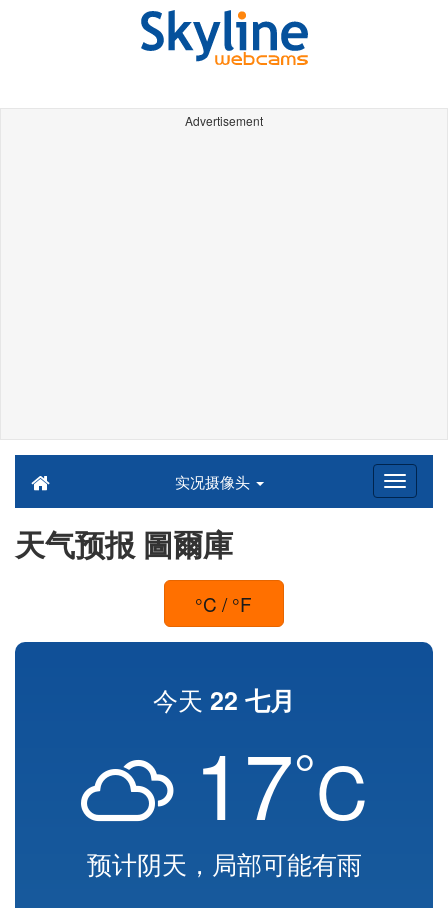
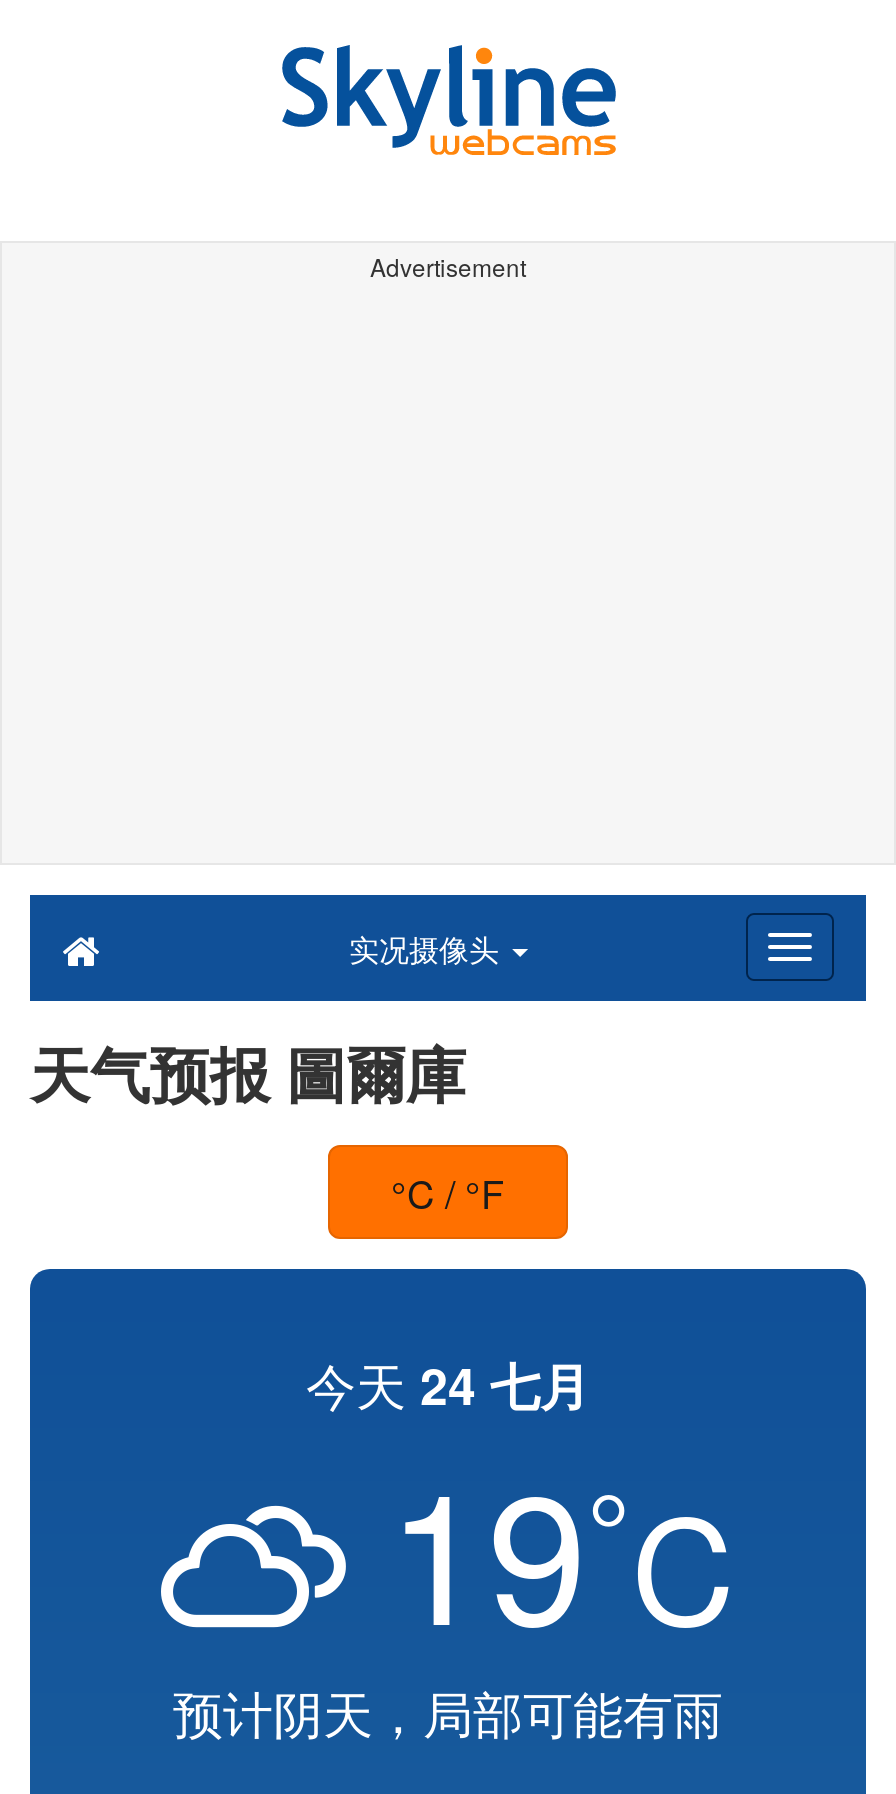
[153,681,295,718] 今天22 七月 -> [306,1347,590,1421] 今天24 七月
[193,717,367,846] 17°C -> [387,1419,735,1677] 19°C

